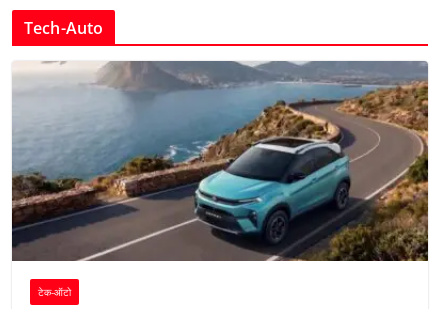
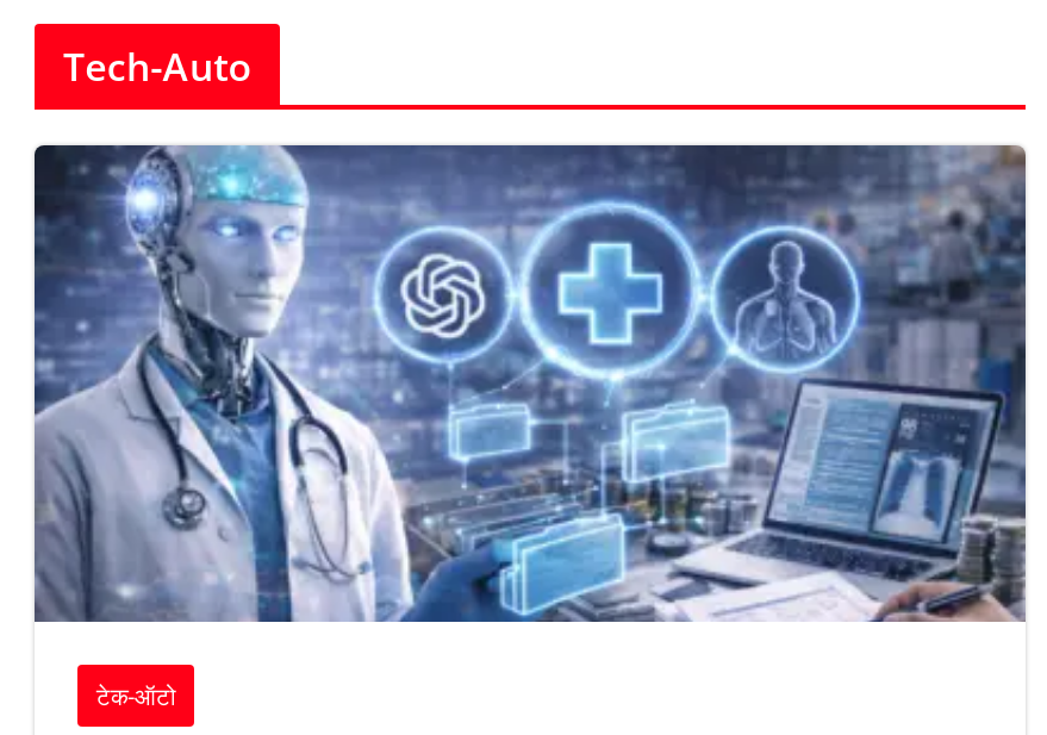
[11,60,429,262] [image] -> [32,143,1028,624] [image]

